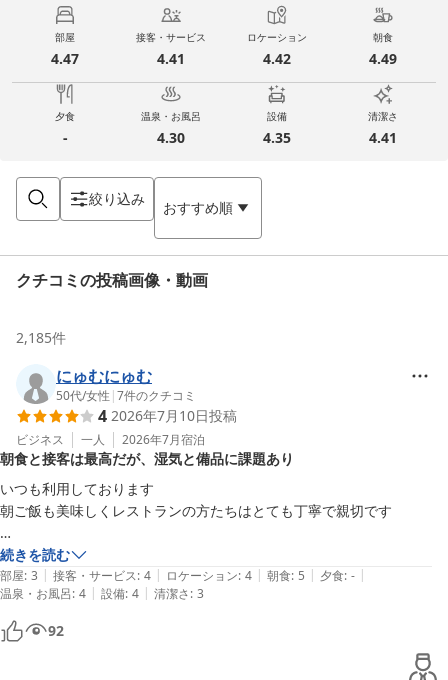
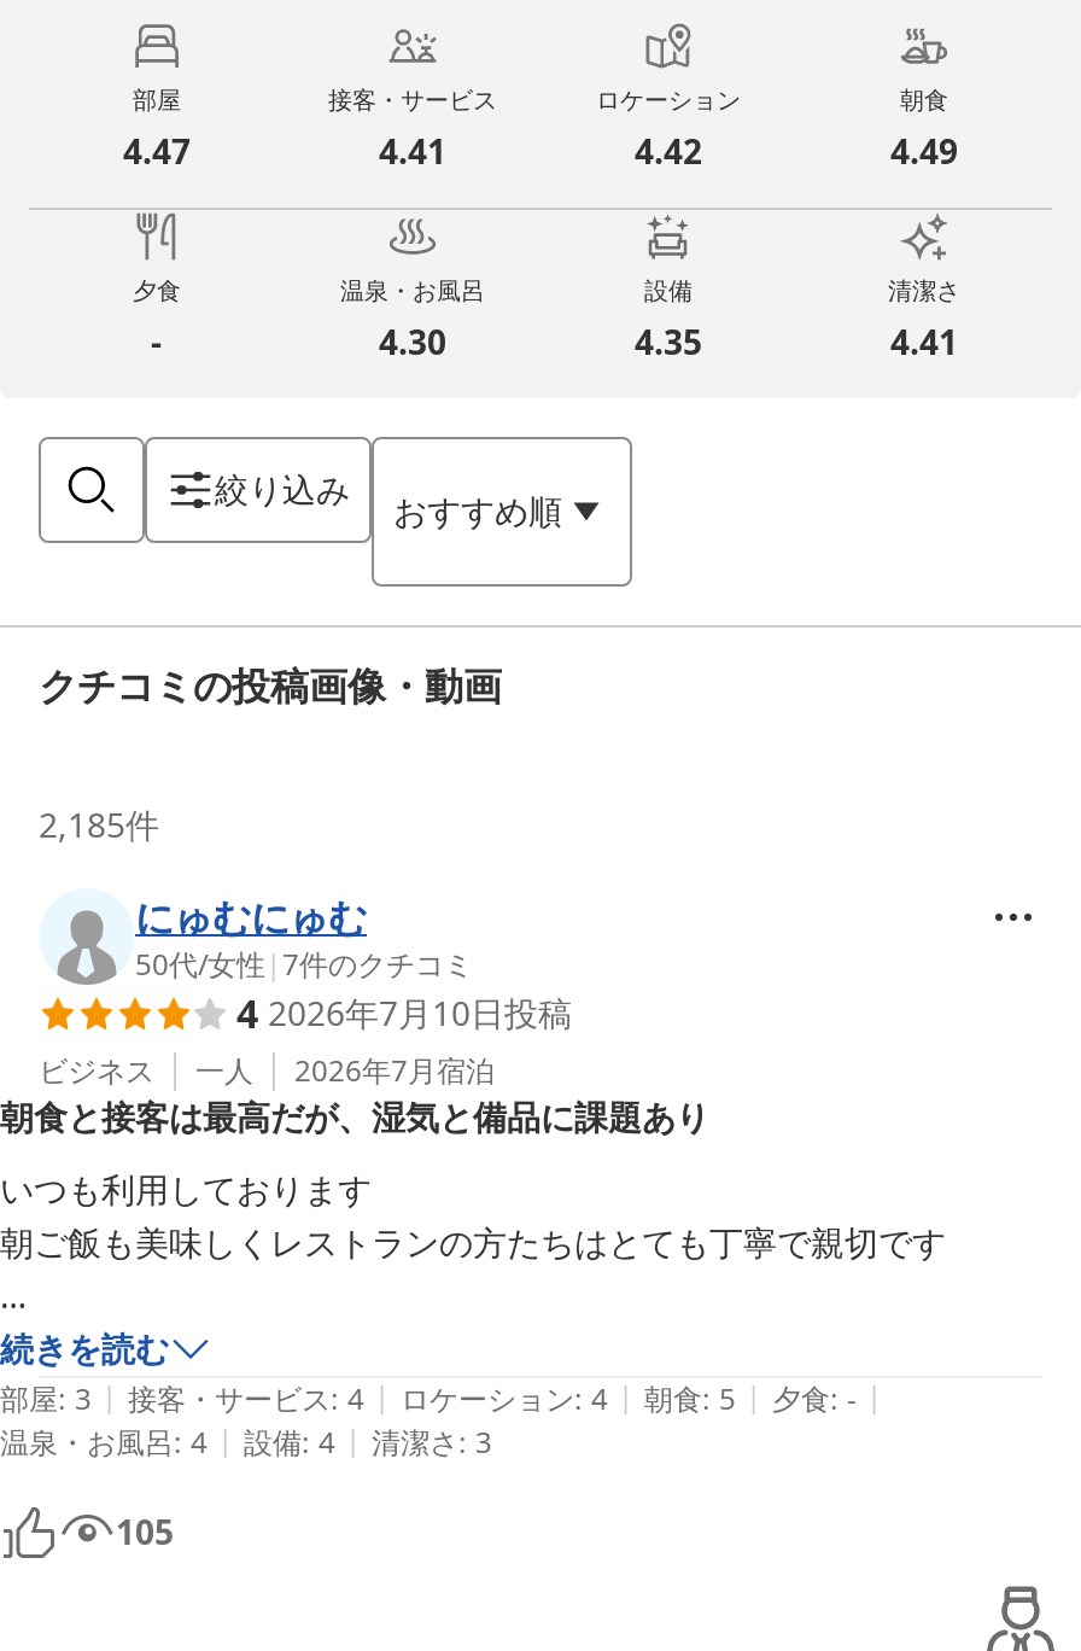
[48,621,64,640] 92 -> [116,1509,174,1554] 105

